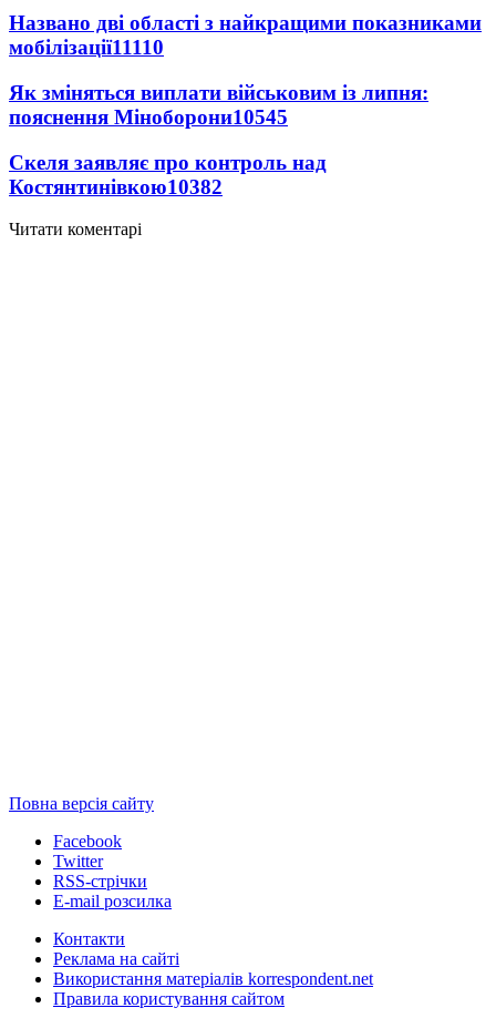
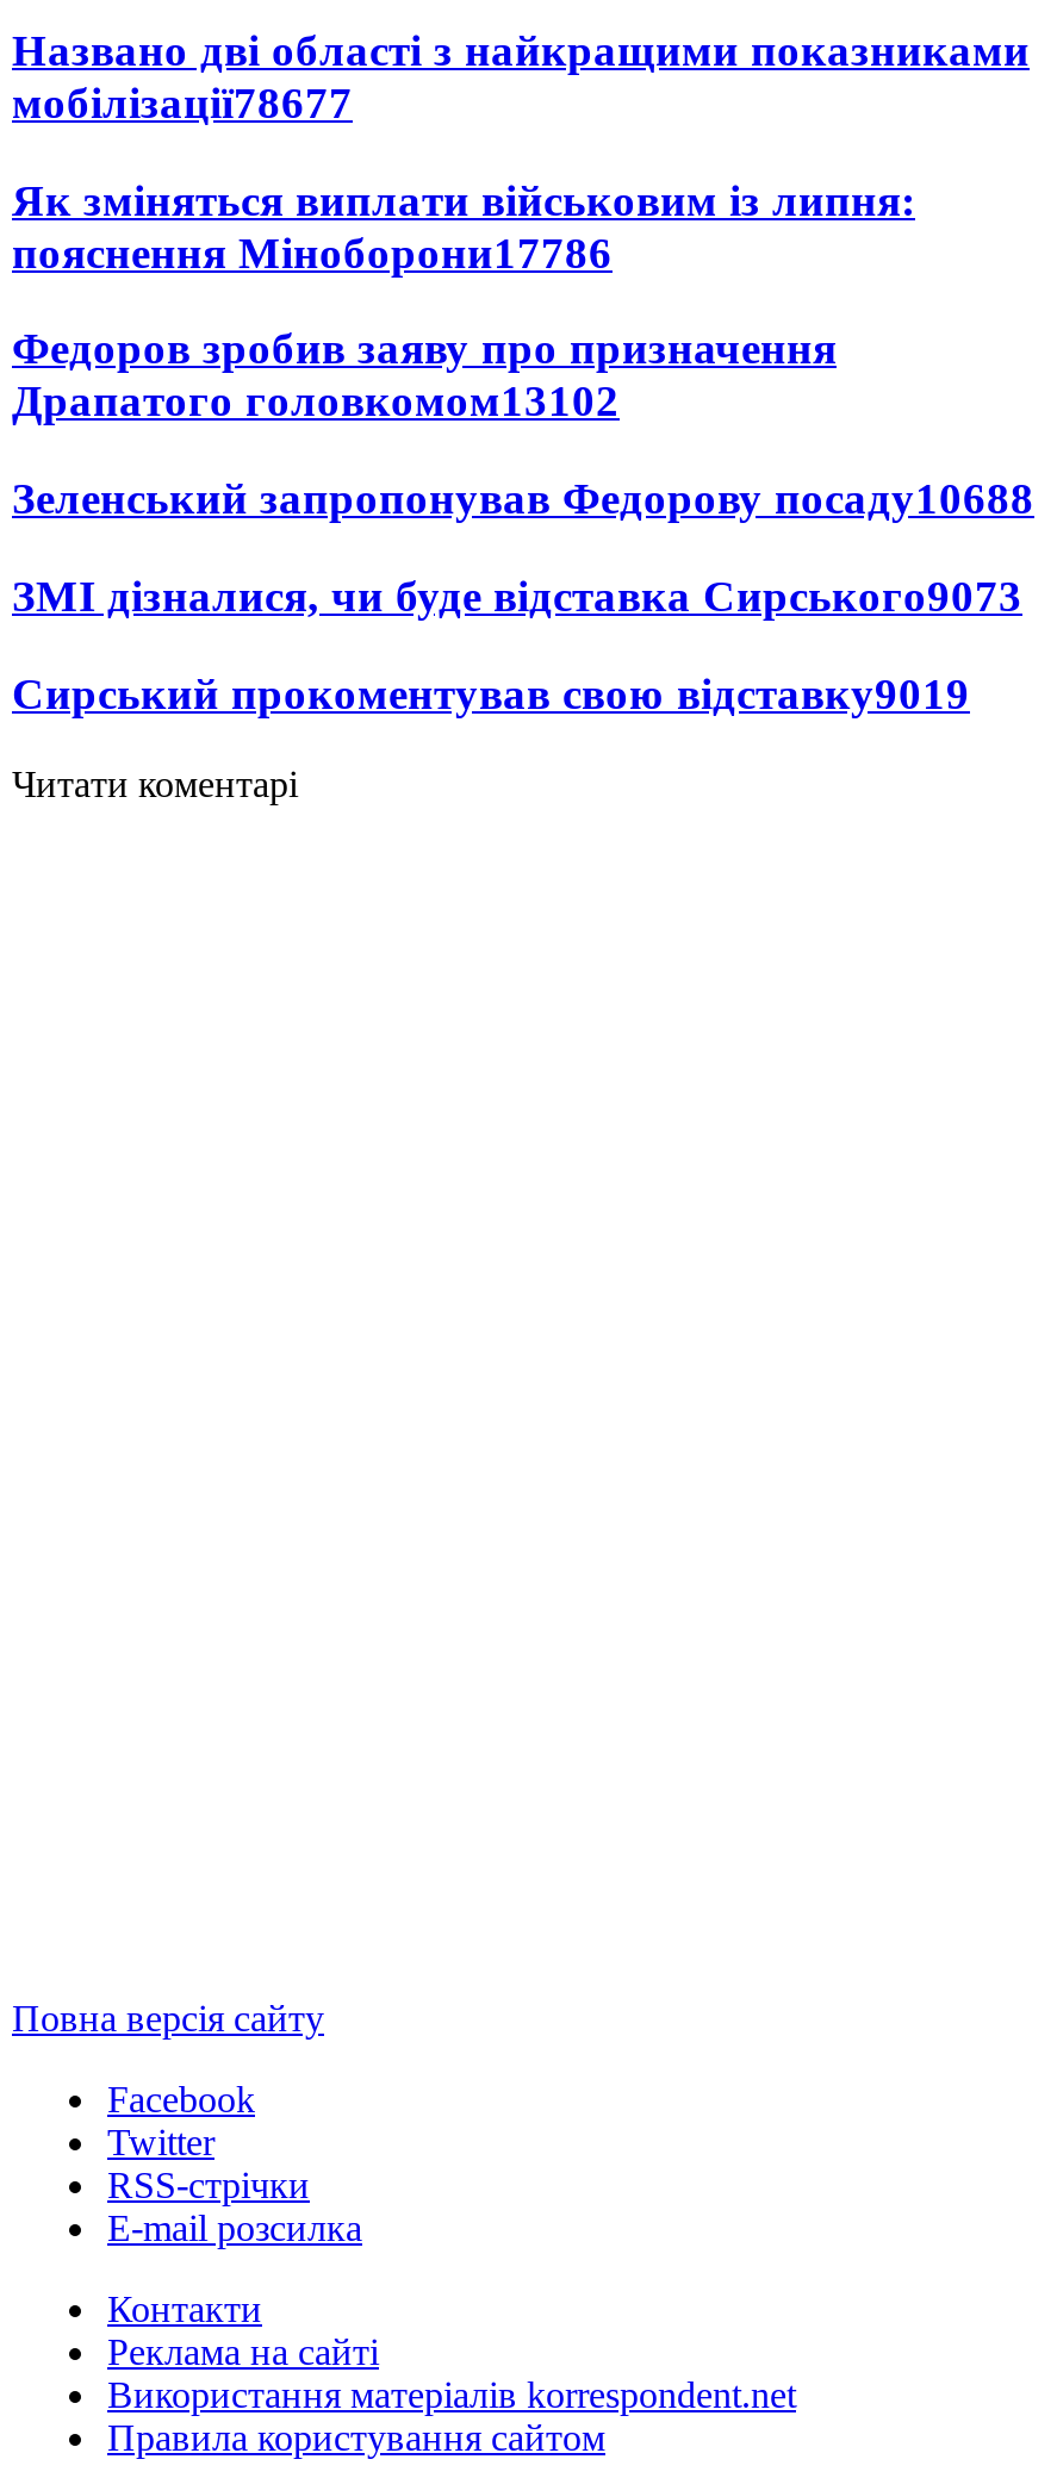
[9,36,164,59] мобілізації11110 -> [12,78,353,128] мобілізації78677
[9,105,327,198] пояснення Міноборони10545 | Скеля заявляє про контроль над | Костянтинівкою10382 -> [12,227,1034,718] пояснення Міноборони17786 | Федоров зробив заяву про призначення | Драпатого головкомом13102 | Зеленський запропонував Федорову посаду10688 | ЗМІ дізналися, чи буде відставка Сирського9073 | Сирський прокоментував свою відставку9019

